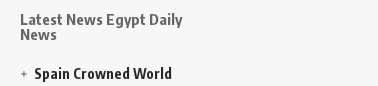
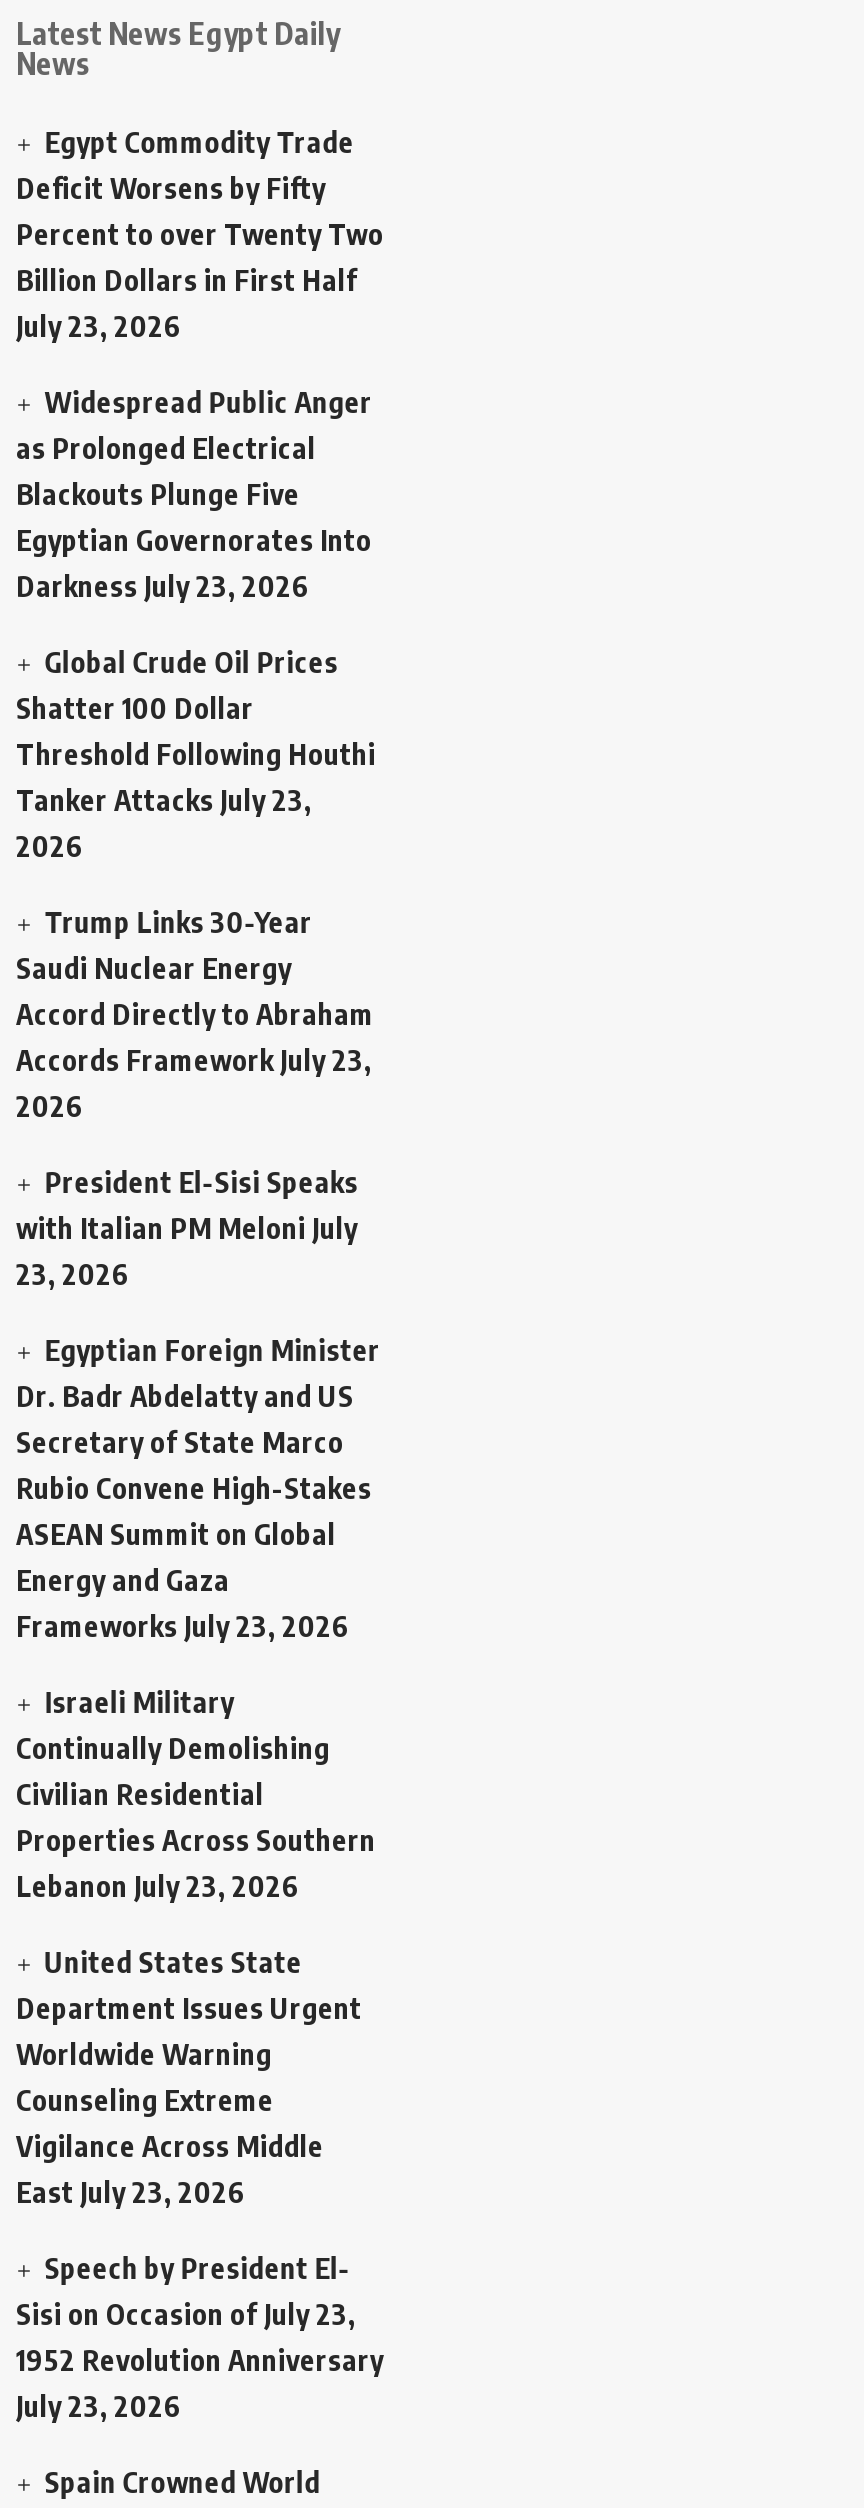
none -> [16,126,384,2424] Egypt Commodity Trade | Deficit Worsens by Fifty | Percent to over Twenty Two | Billion Dollars in First Half | July 23, 2026 | Widespread Public Anger | as Prolonged Electrical | Blackouts Plunge Five | Egyptian Governorates Into | Darkness July 23, 2026 | Global Crude Oil Prices | Shatter 100 Dollar | Threshold Following Houthi | Tanker Attacks July 23, | 2026 | Trump Links 30-Year | Saudi Nuclear Energy | Accord Directly to Abraham | Accords Framework July 23, | 2026 | President El-Sisi Speaks | with Italian PM Meloni July | 23, 2026 | Egyptian Foreign Minister | Dr. Badr Abdelatty and US | Secretary of State Marco | Rubio Convene High-Stakes | ASEAN Summit on Global | Energy and Gaza | Frameworks July 23, 2026 | Israeli Military | Continually Demolishing | Civilian Residential | Properties Across Southern | Lebanon July 23, 2026 | United States State | Department Issues Urgent | Worldwide Warning | Counseling Extreme | Vigilance Across Middle | East July 23, 2026 | Speech by President El- | Sisi on Occasion of July 23, | 1952 Revolution Anniversary | July 23, 2026

